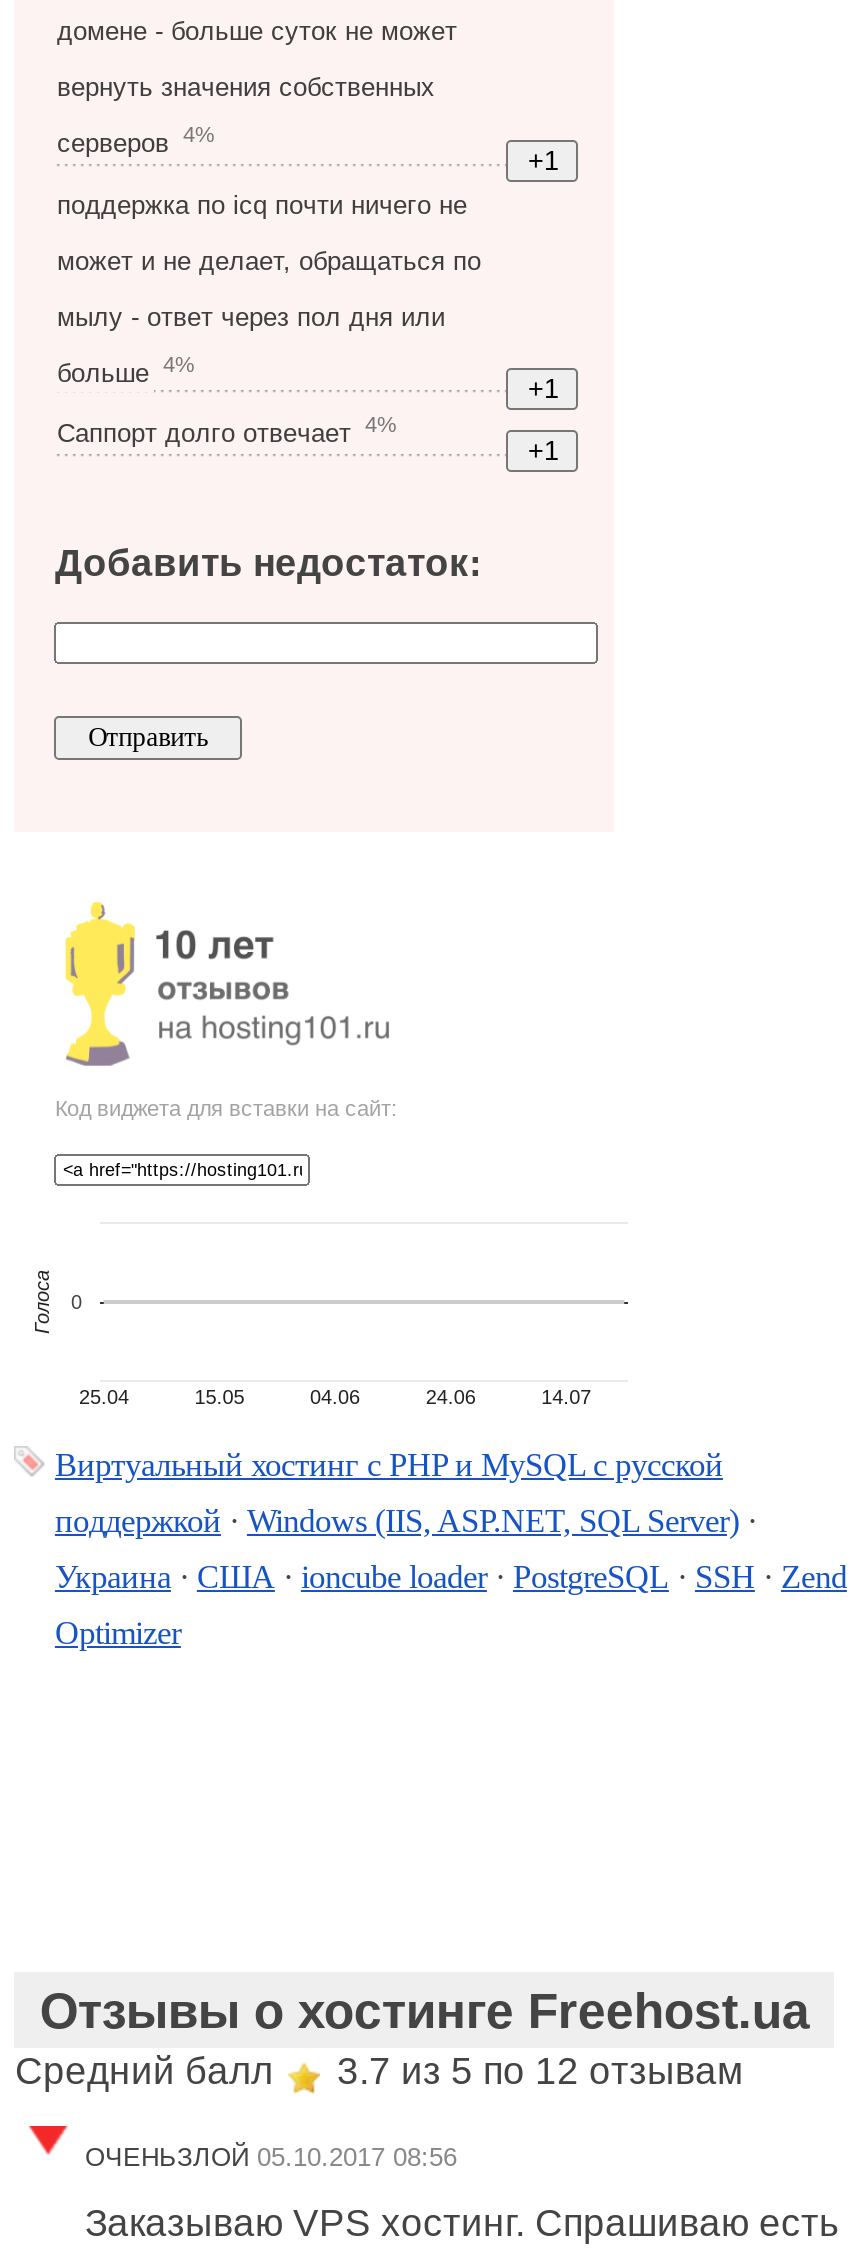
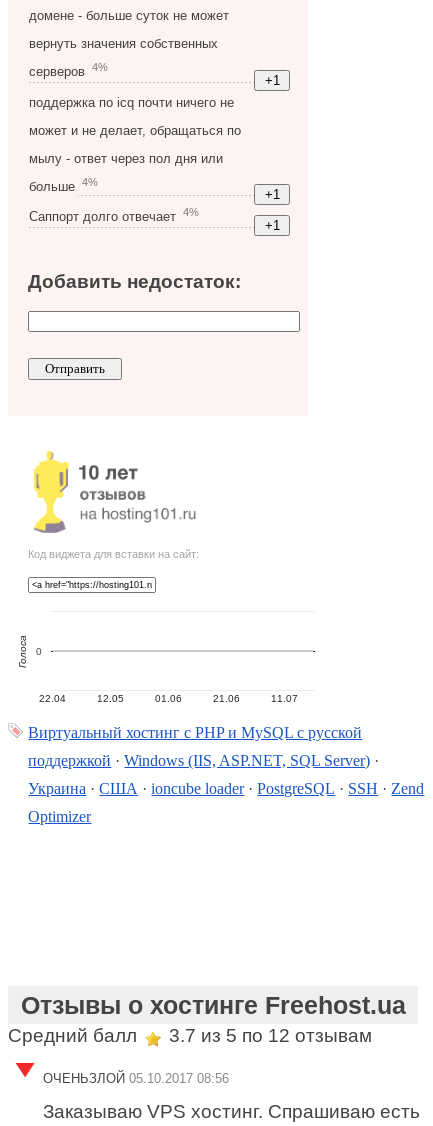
[80,1386,130,1408] 25.04 -> [40,693,67,704] 22.04
[195,1386,245,1408] 15.05 -> [98,693,125,704] 12.05
[311,1386,361,1408] 04.06 -> [155,693,182,704] 01.06
[427,1386,477,1408] 24.06 -> [213,693,240,704] 21.06
[542,1386,592,1408] 14.07 -> [271,693,298,704] 11.07

